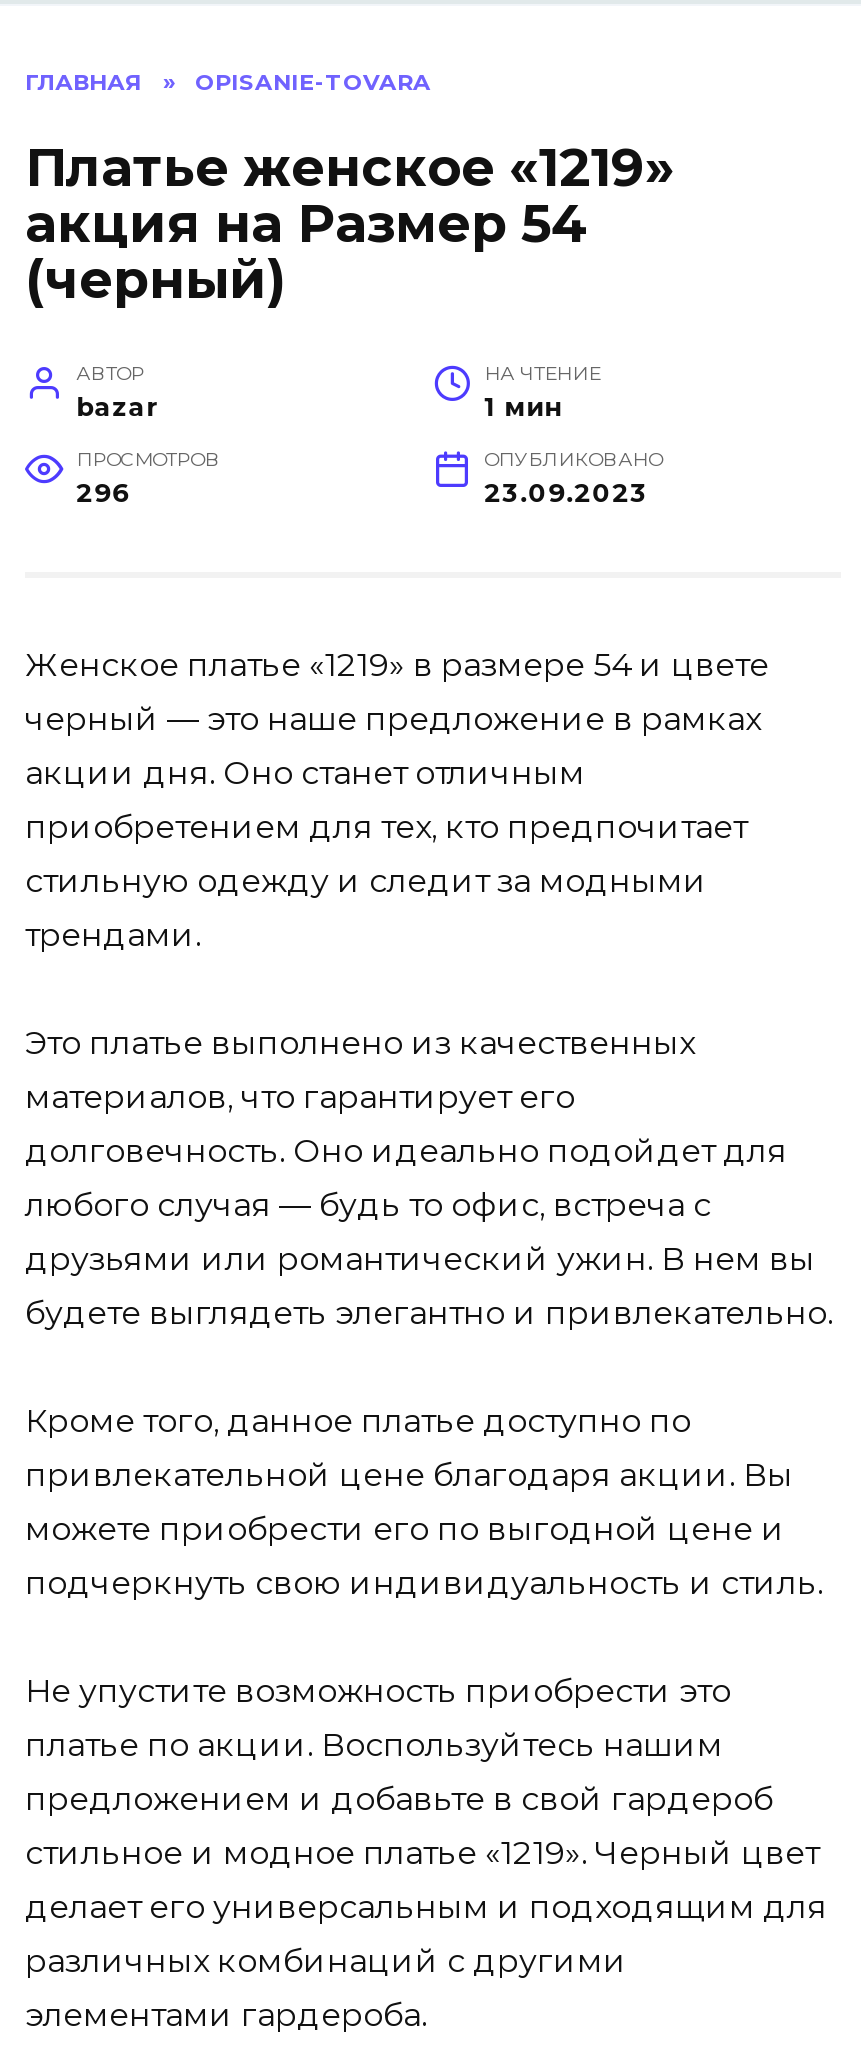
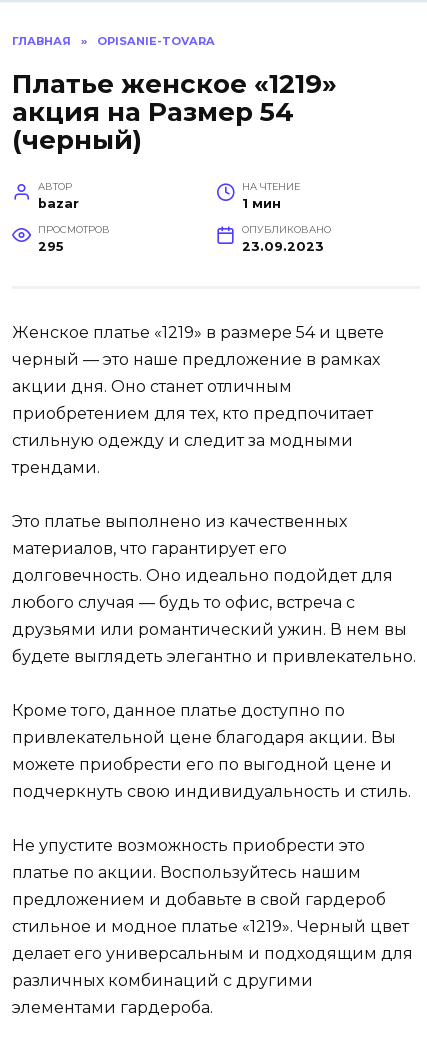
[76,478,130,508] 296 -> [38,239,64,254] 295

